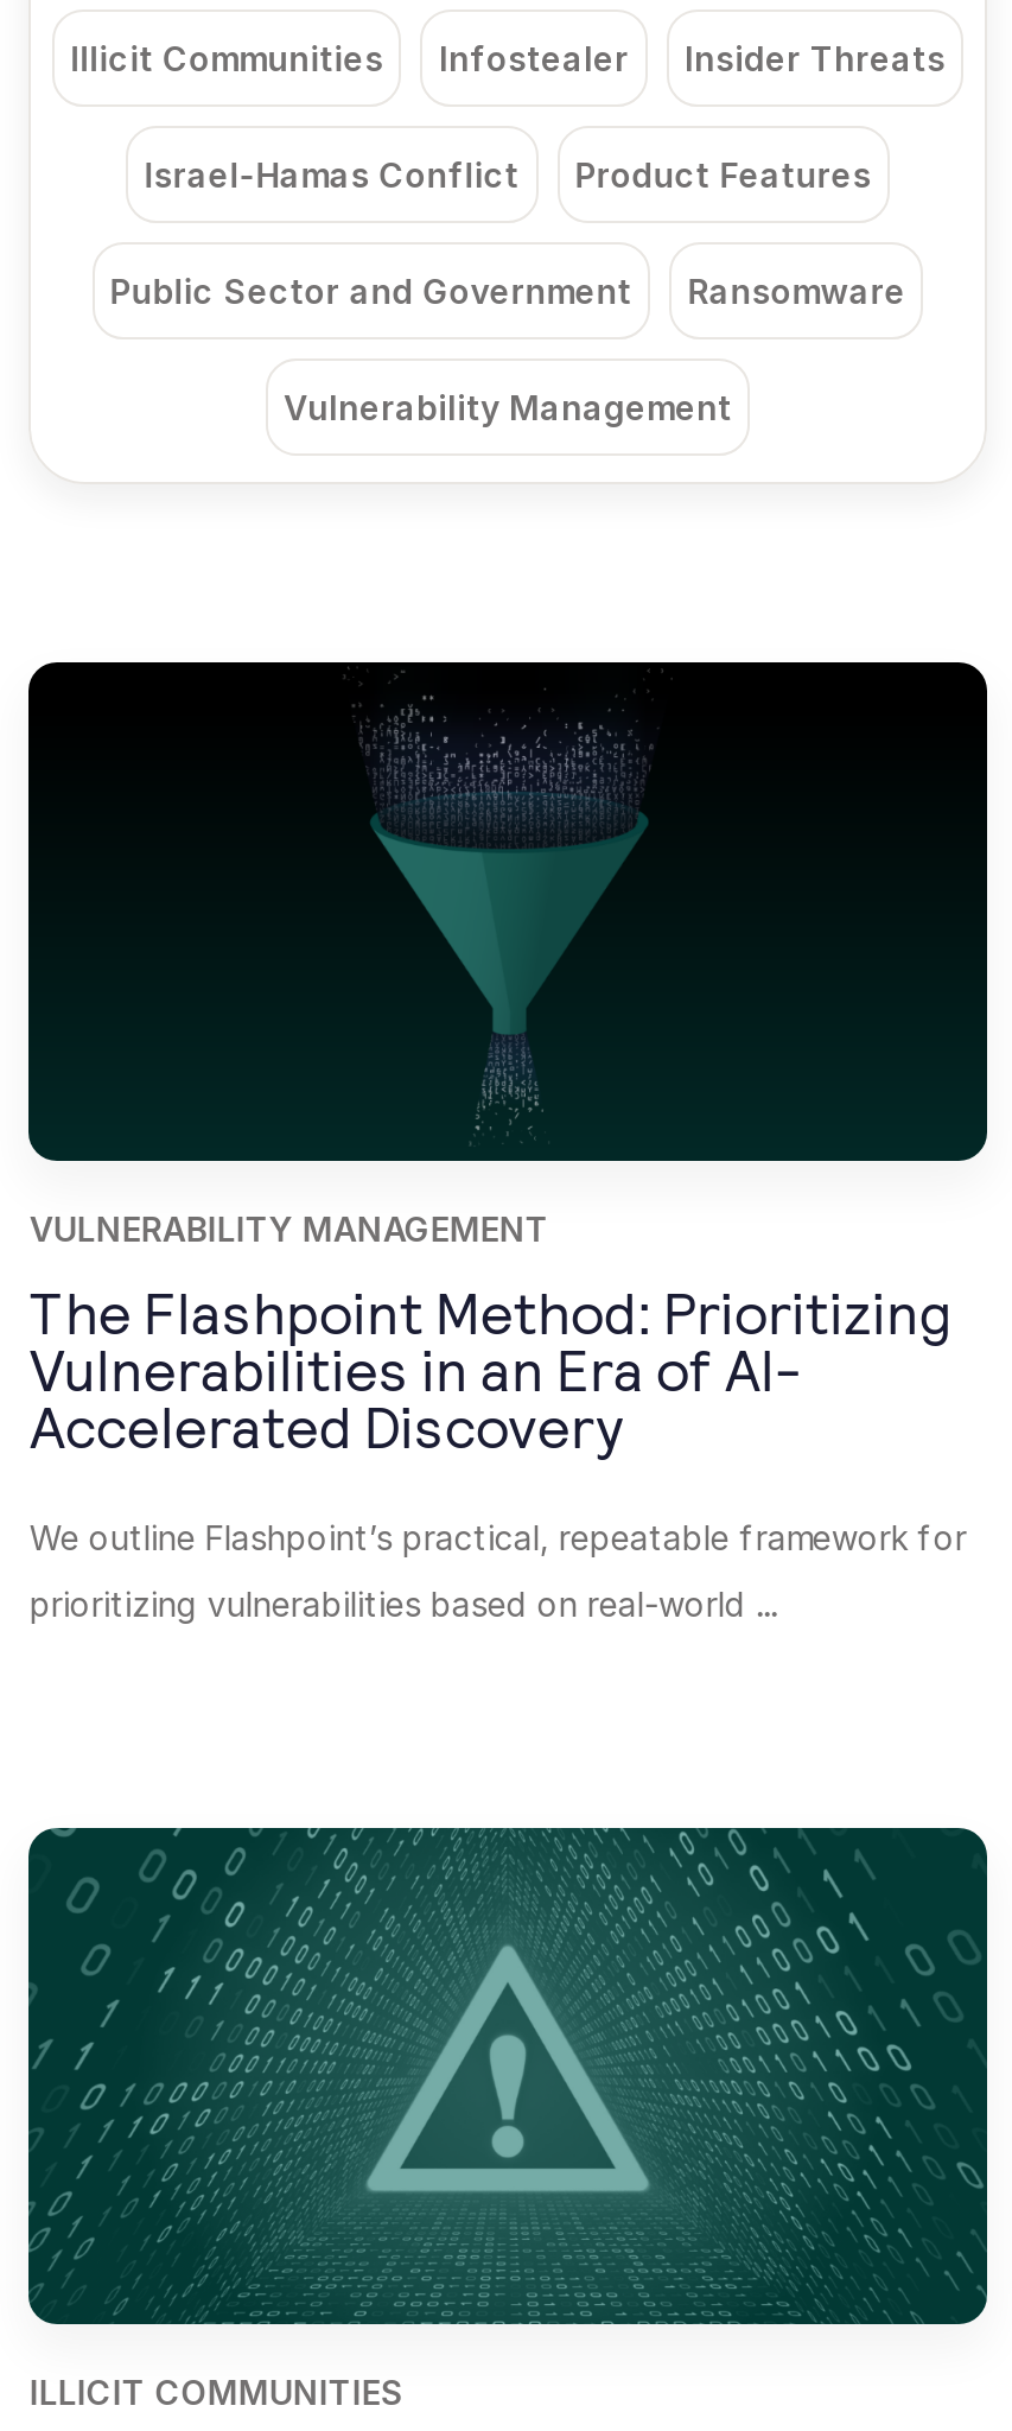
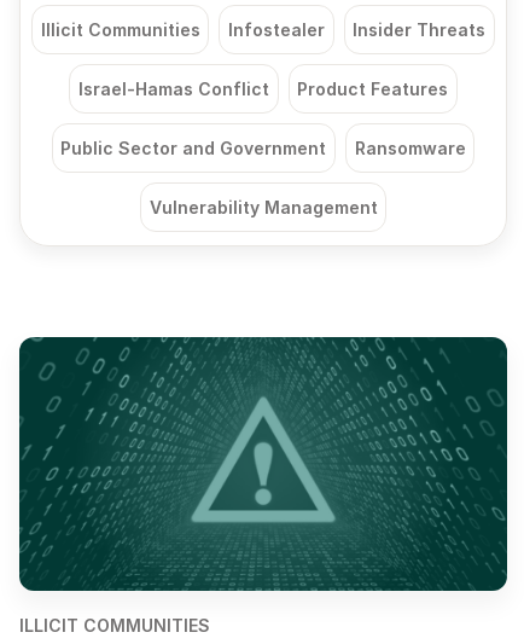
[28,662,987,1623] [image] | VULNERABILITY MANAGEMENT | The Flashpoint Method: Prioritizing | Vulnerabilities in an Era of AI- | Accelerated Discovery | We outline Flashpoint’s practical, repeatable framework for | prioritizing vulnerabilities based on real-world ... -> none

